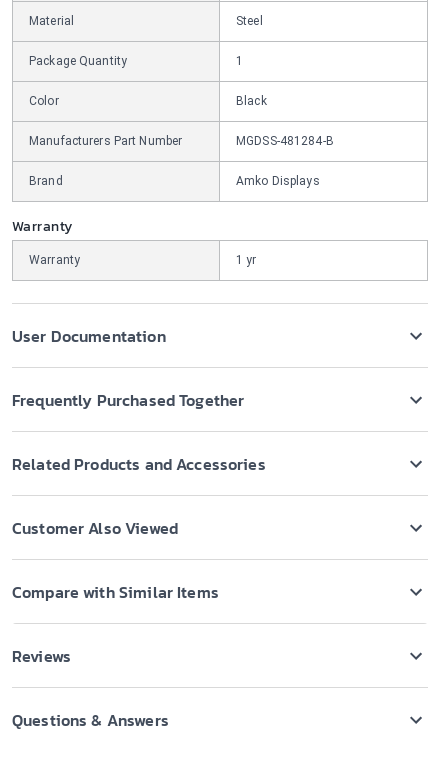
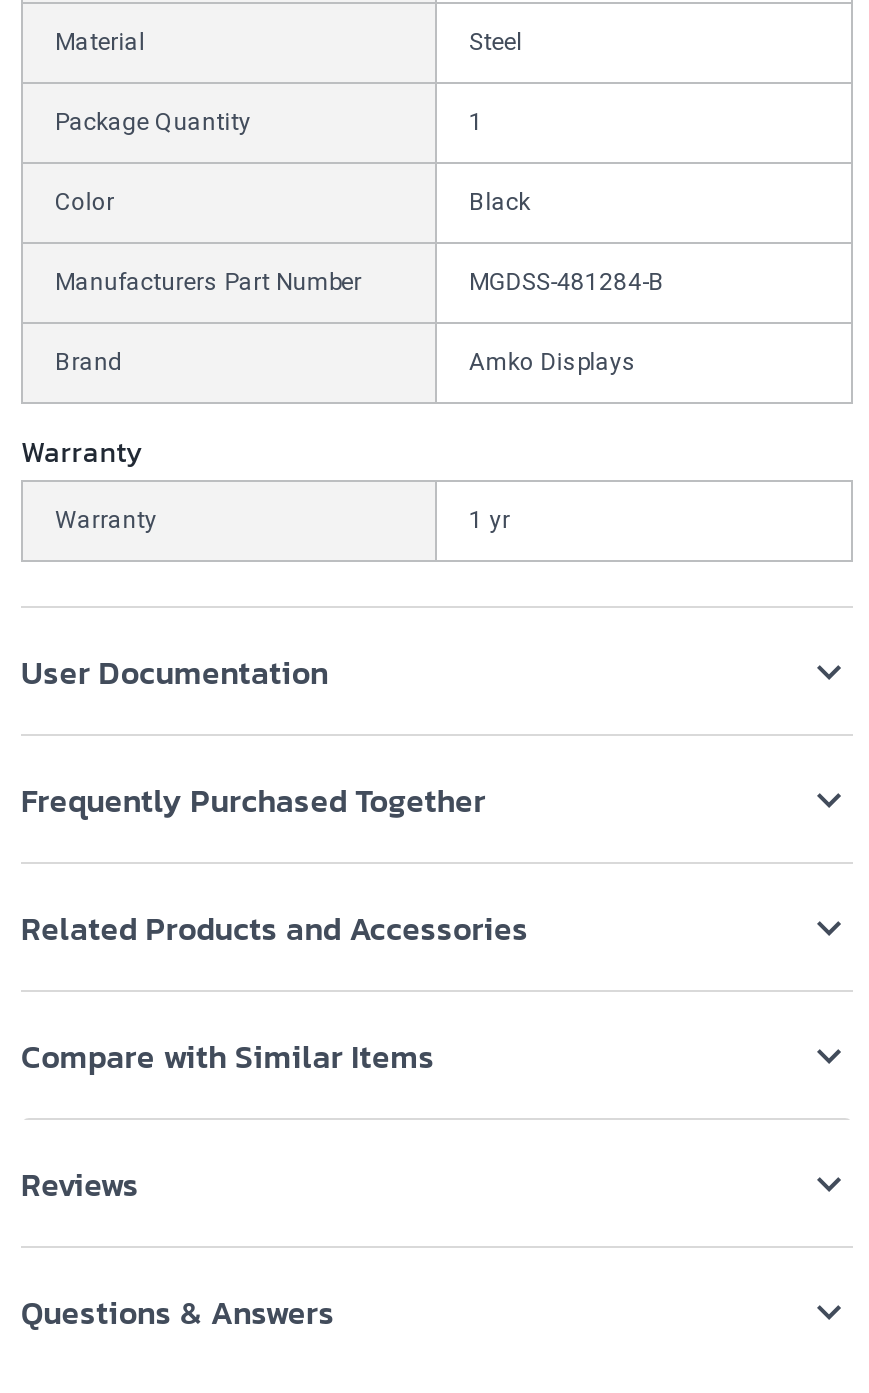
[12,516,178,540] Customer Also Viewed -> none

